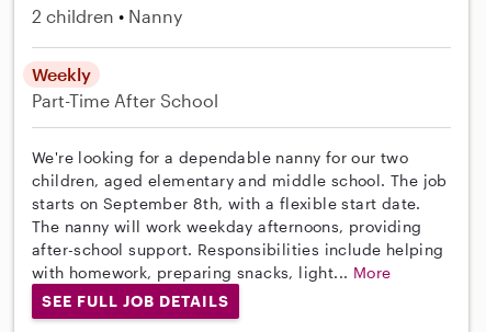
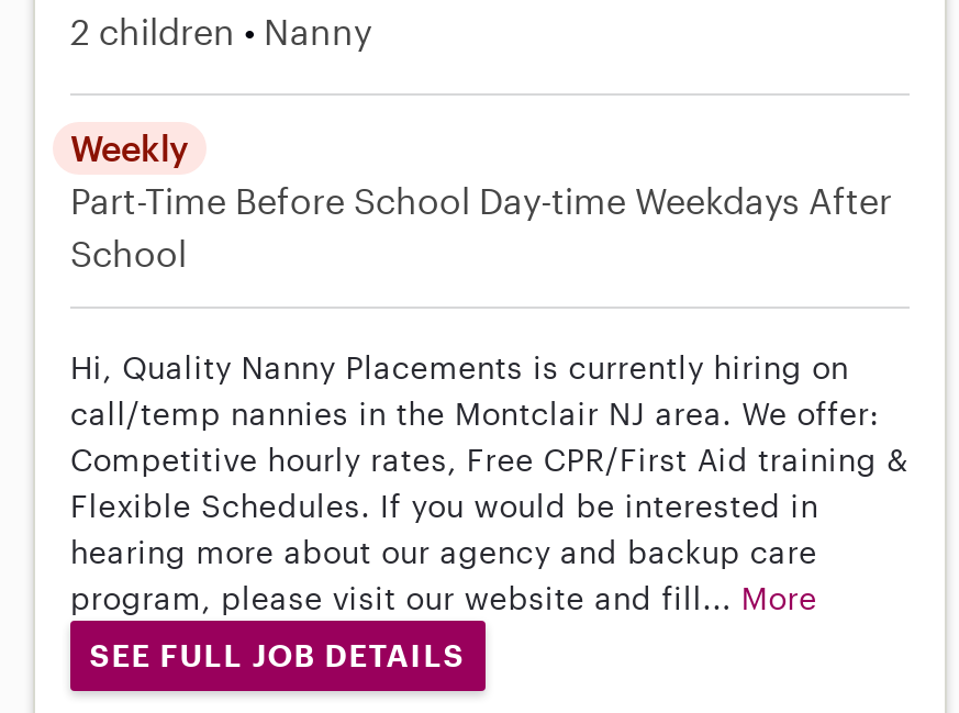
[32,90,218,111] Part-Time After School -> [70,179,892,274] Part-Time Before School Day-time Weekdays After | School
[32,148,447,282] We're looking for a dependable nanny for our two | children, aged elementary and middle school. The job | starts on September 8th, with a flexible start date. | The nanny will work weekday afternoons, providing | after-school support. Responsibilities include helping | with homework, preparing snacks, light... More -> [70,348,910,616] Hi, Quality Nanny Placements is currently hiring on | call/temp nannies in the Montclair NJ area. We offer: | Competitive hourly rates, Free CPR/First Aid training & | Flexible Schedules. If you would be interested in | hearing more about our agency and backup care | program, please visit our website and fill... More

